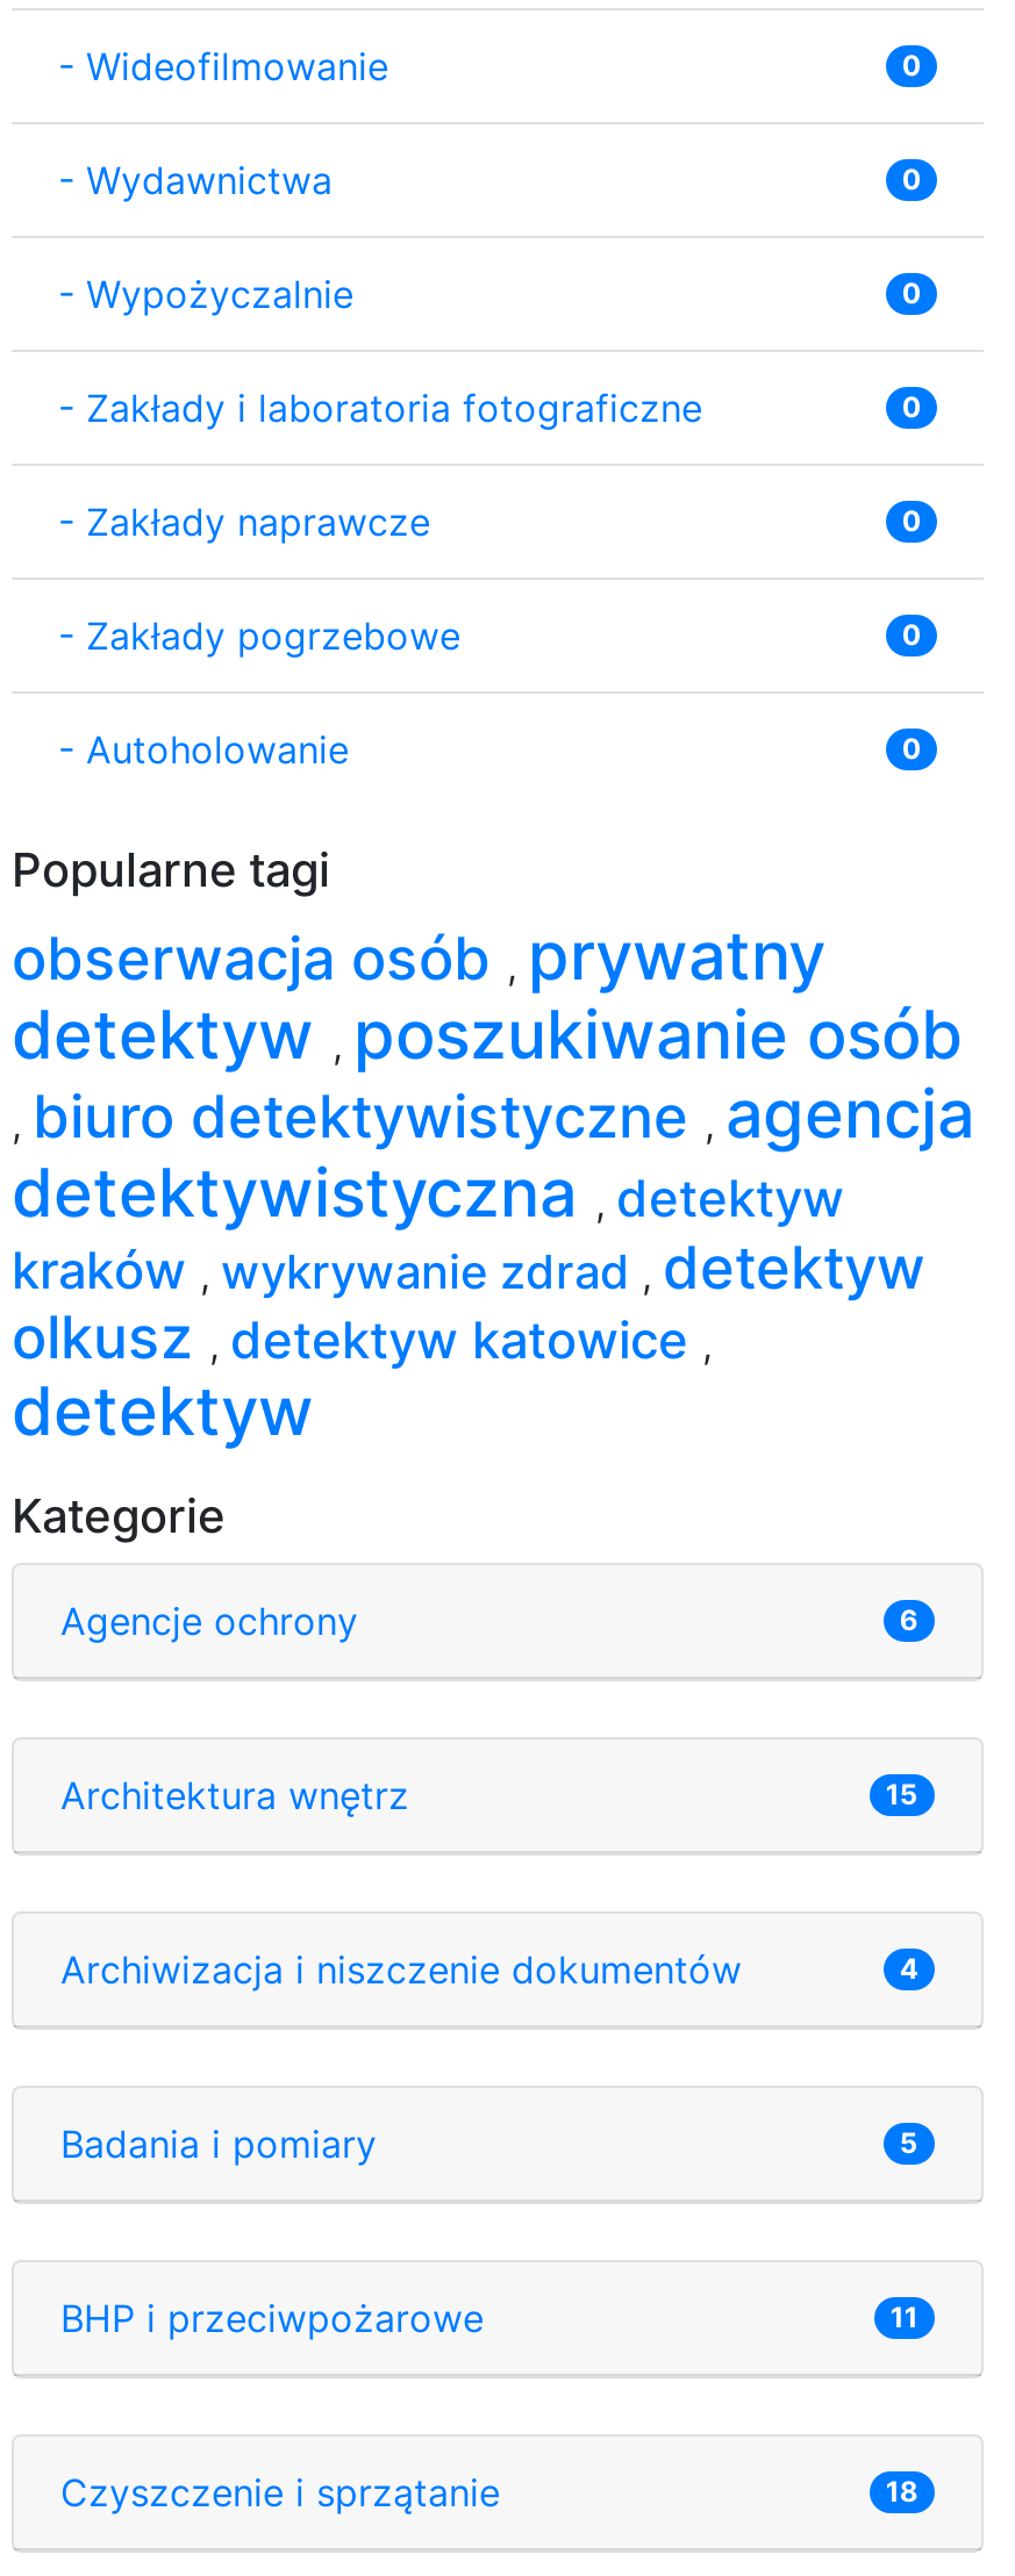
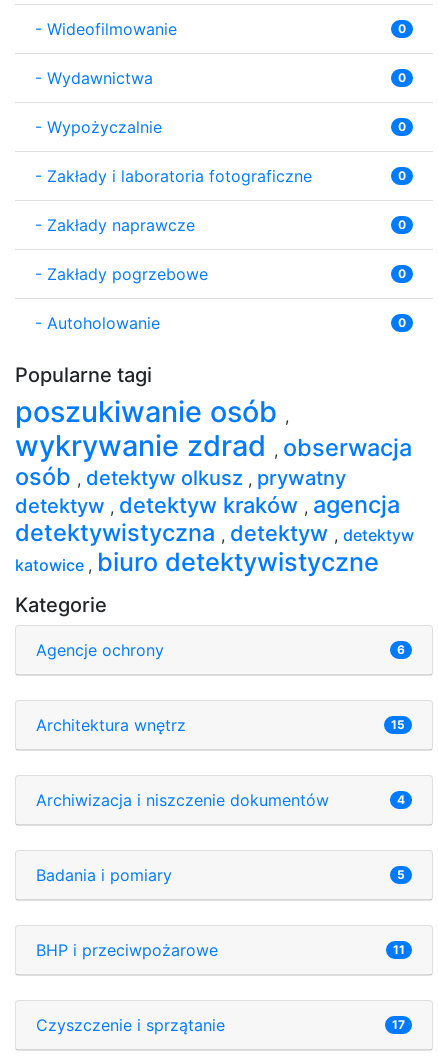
[12,914,974,1450] obserwacja osób, prywatny | detektyw, poszukiwanie osób | , biuro detektywistyczne, agencja | detektywistyczna, detektyw | kraków, wykrywanie zdrad, detektyw | olkusz, detektyw katowice, | detektyw -> [15,394,414,577] poszukiwanie osób, | wykrywanie zdrad, obserwacja | osób, detektyw olkusz, prywatny | detektyw, detektyw kraków, agencja | detektywistyczna, detektyw, detektyw | katowice, biuro detektywistyczne
[885,2473,918,2508] 18 -> [392,1017,405,1032] 17

